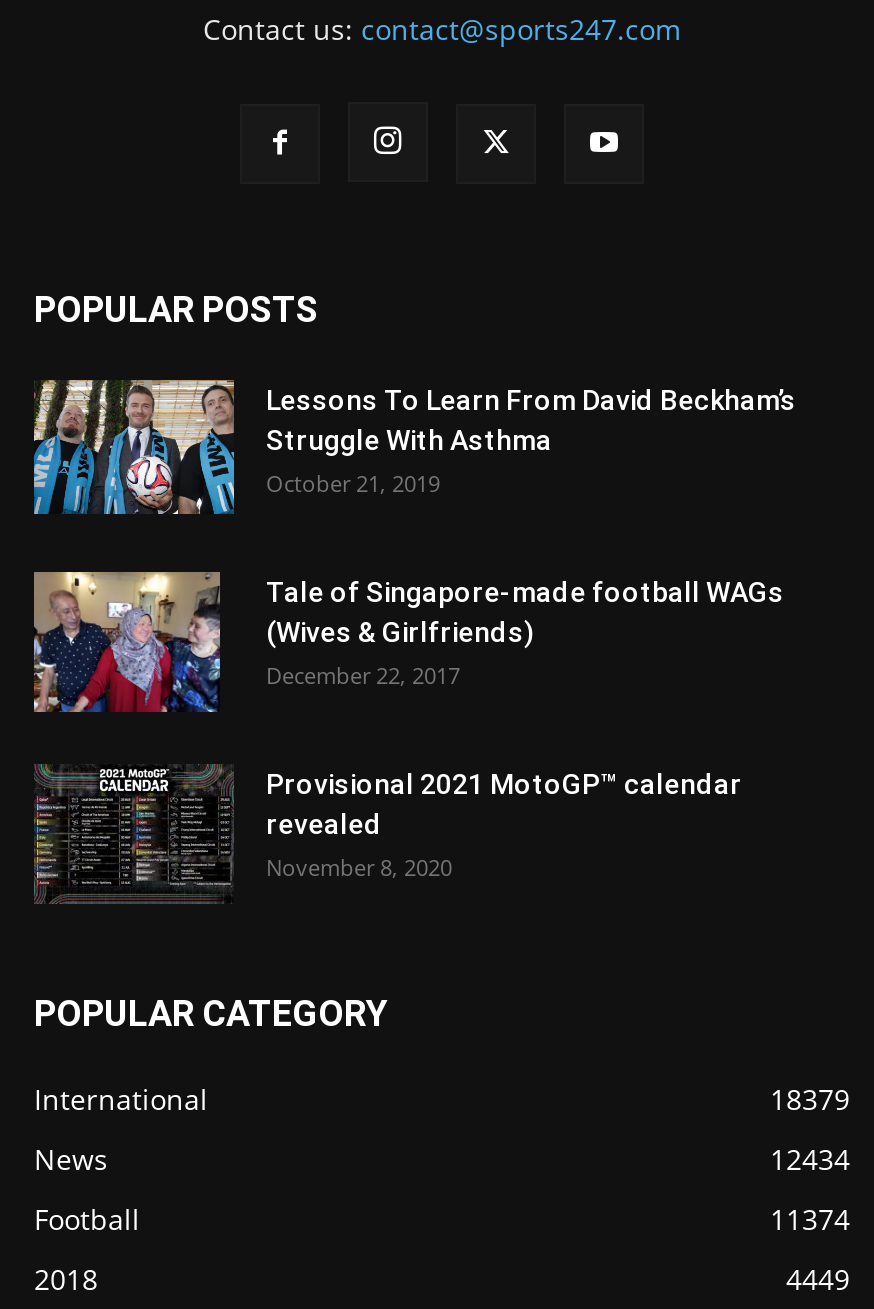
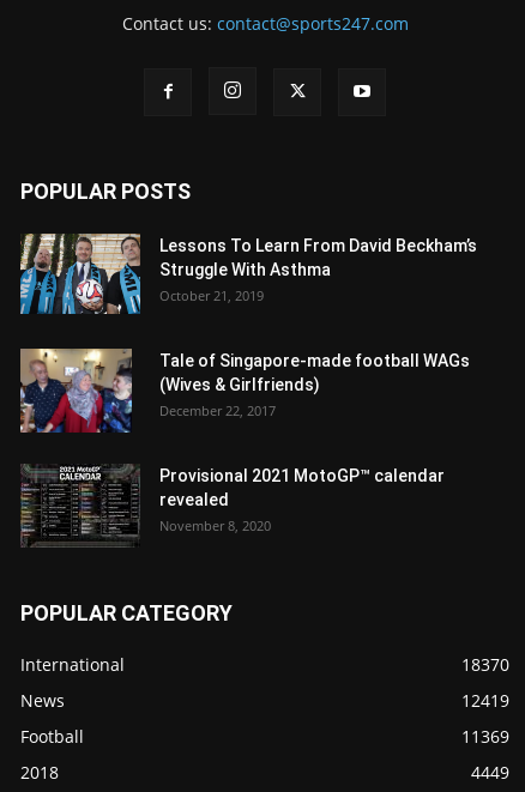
[770,1080,850,1118] 18379 -> [461,653,509,676] 18370
[770,1140,850,1178] 12434 -> [461,689,509,712] 12419
[770,1200,850,1238] 11374 -> [461,725,509,748] 11369

